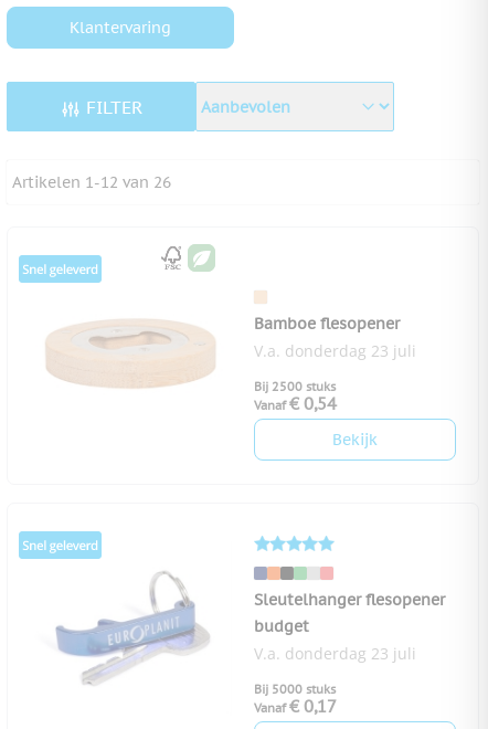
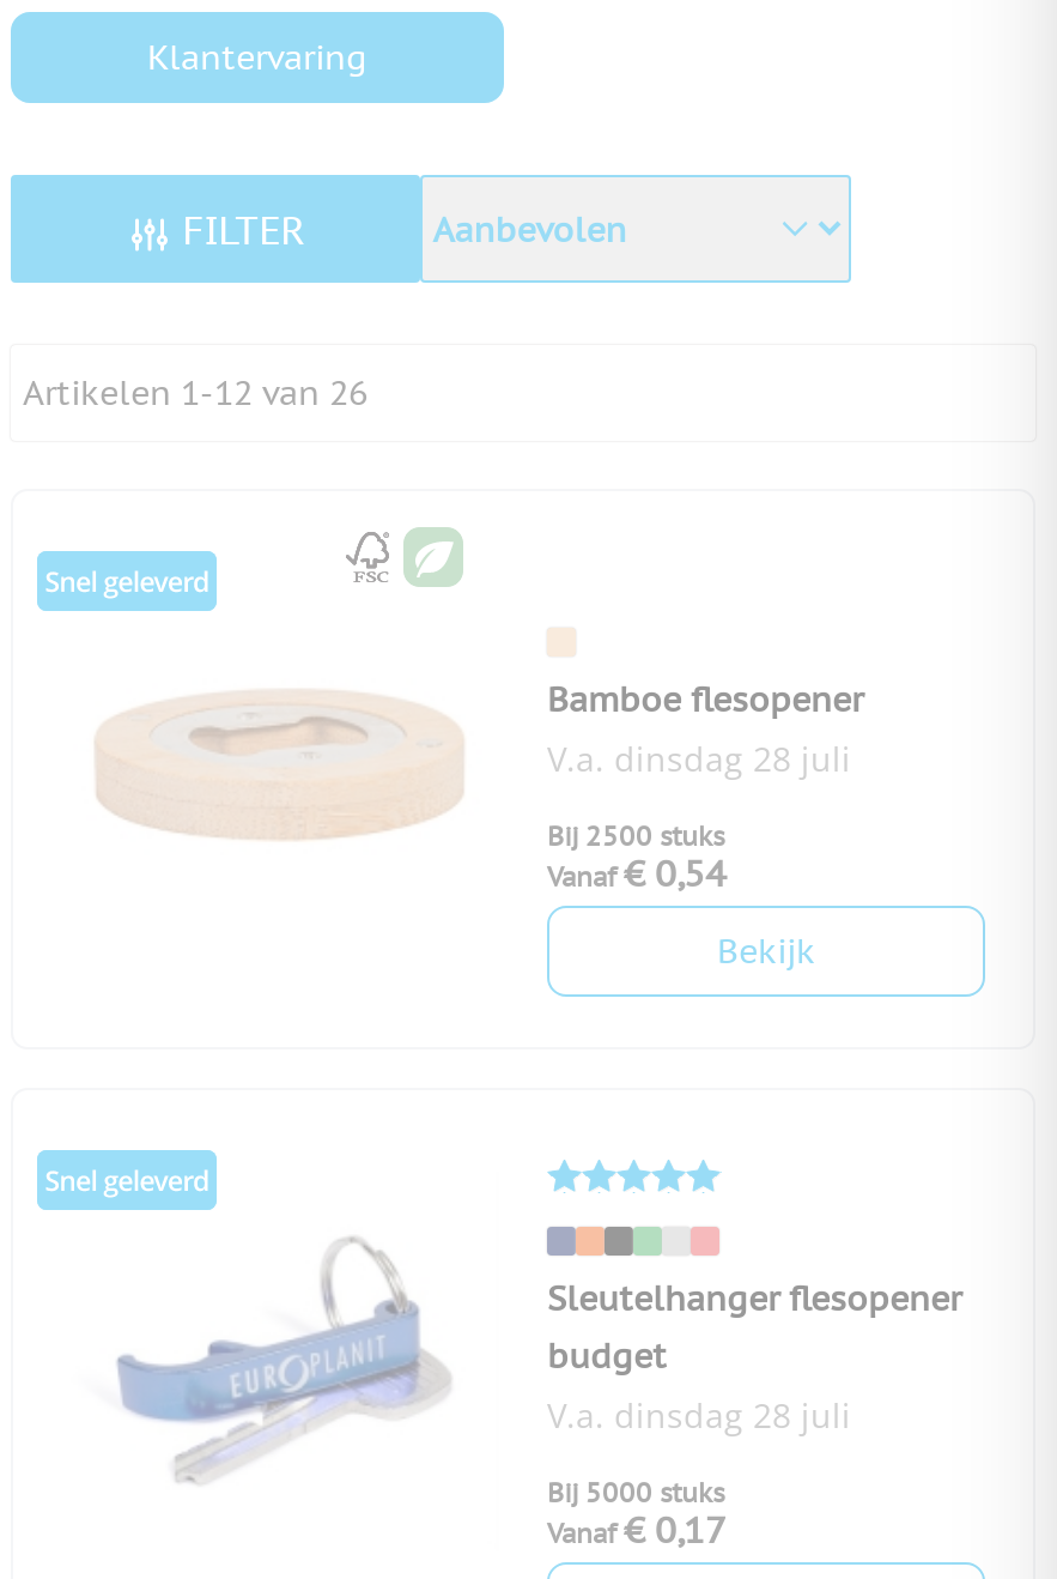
[254,340,416,361] V.a. donderdag 23 juli -> [547,736,851,782] V.a. dinsdag 28 juli
[254,643,416,664] V.a. donderdag 23 juli -> [547,1393,851,1438] V.a. dinsdag 28 juli

